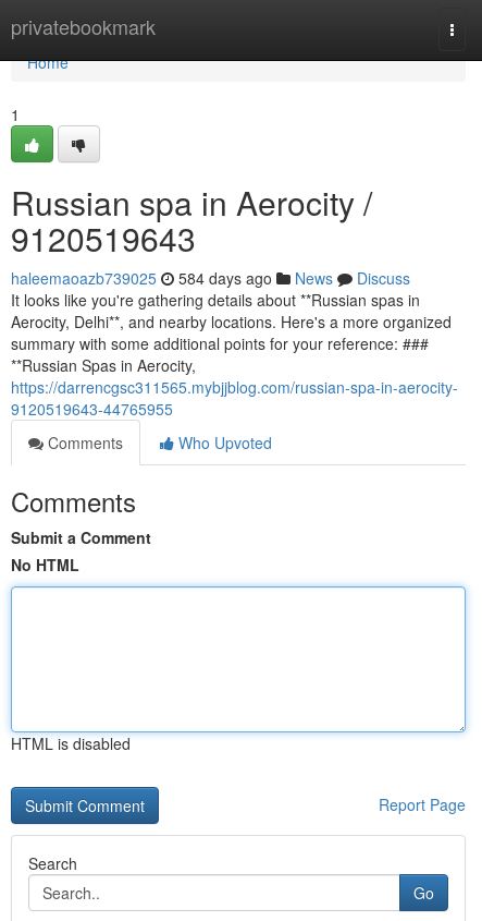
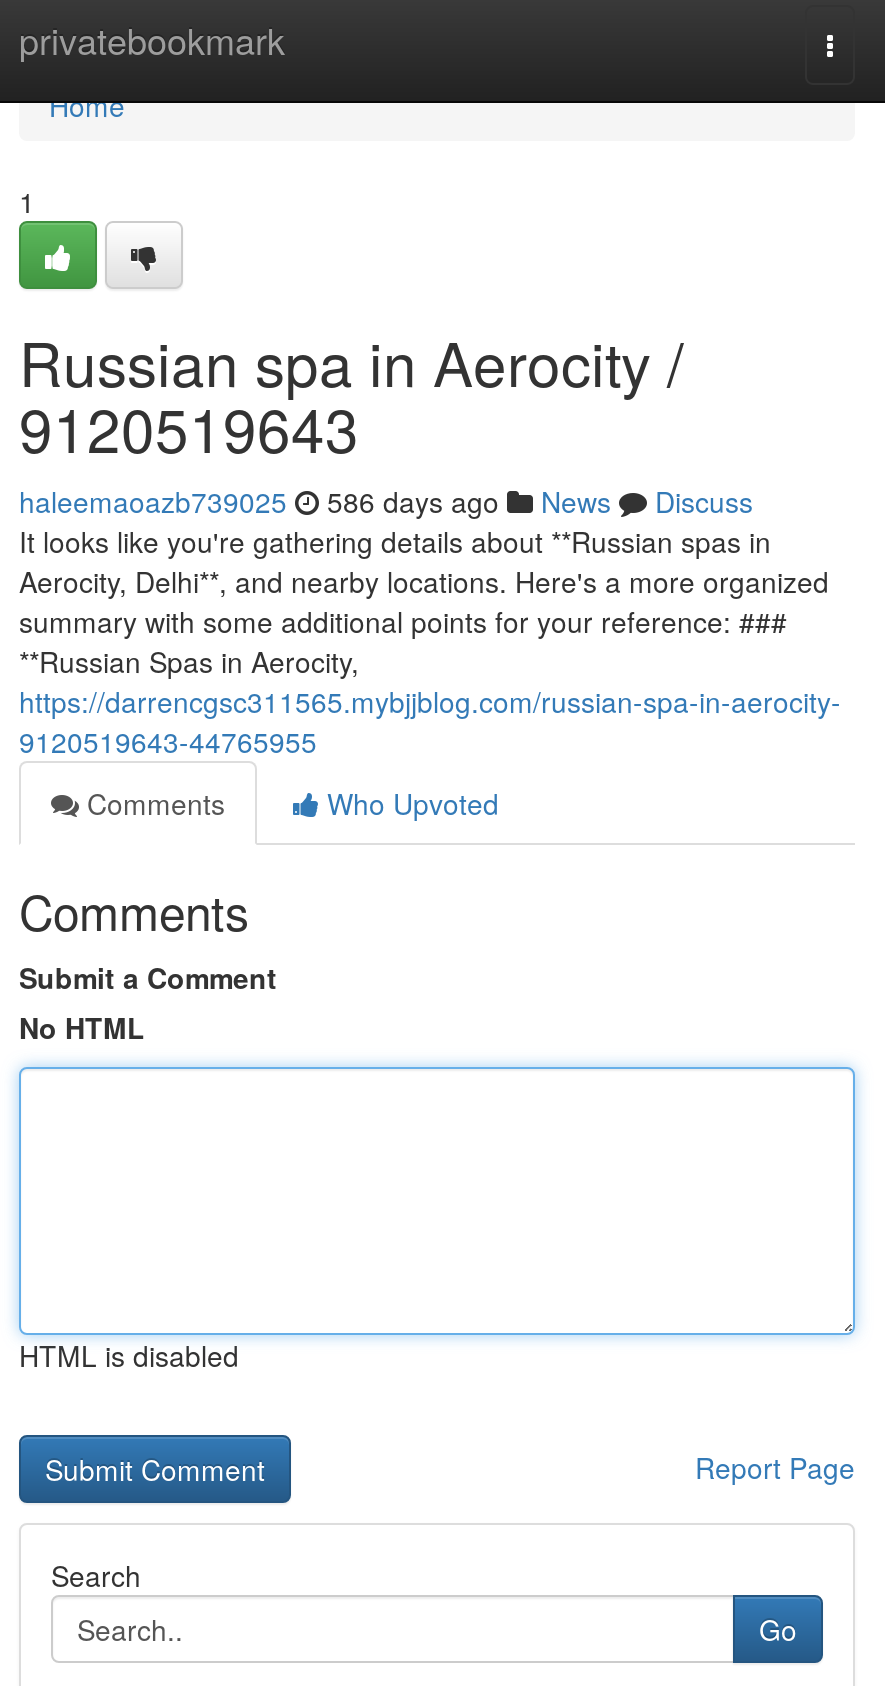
[11,267,410,289] haleemaoazb739025 584 days ago News Discuss -> [19,481,753,521] haleemaoazb739025 586 days ago News Discuss

